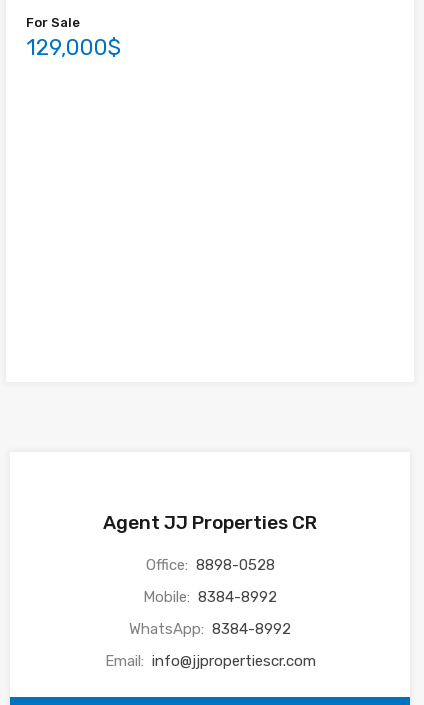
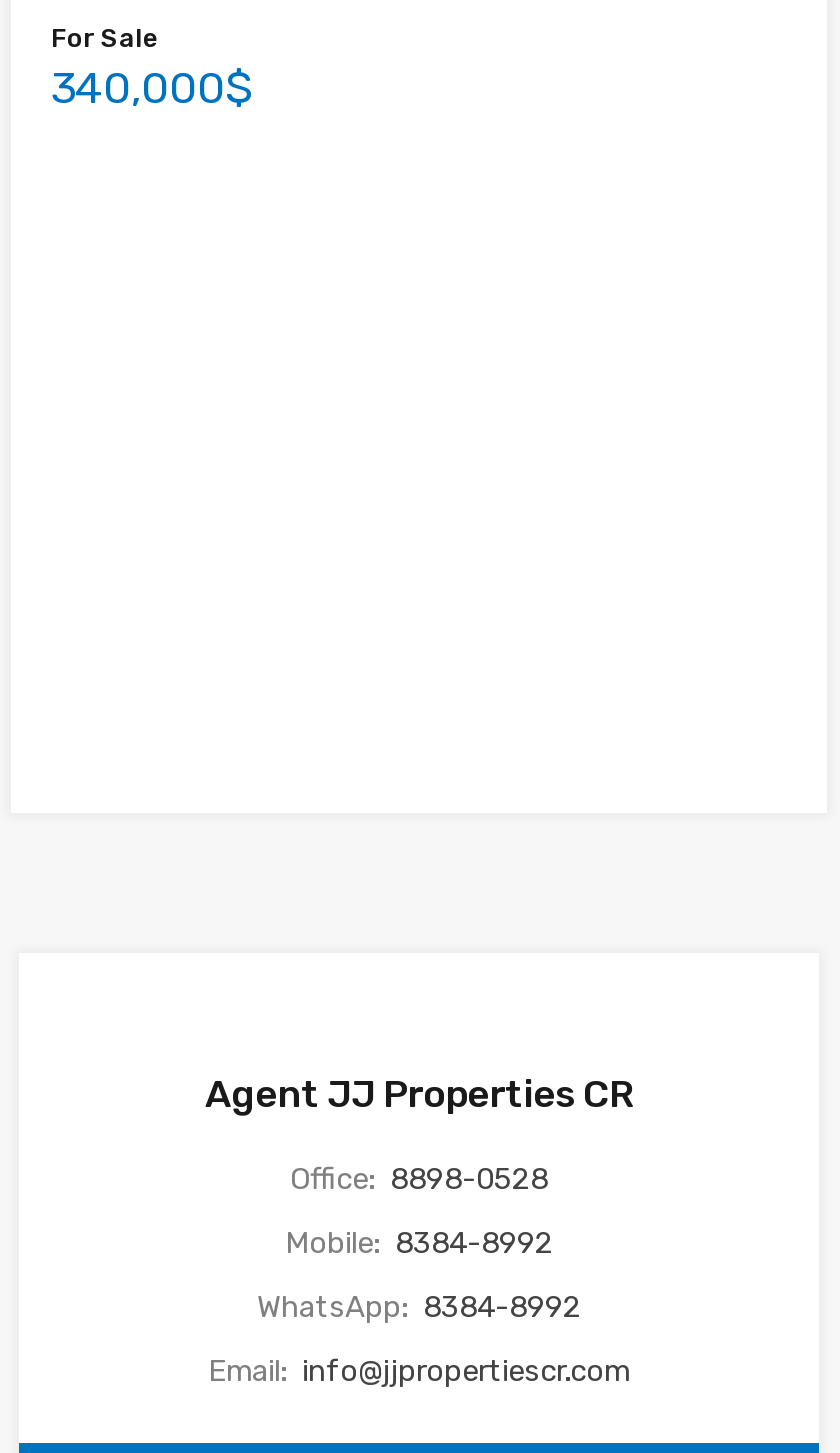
[26,34,121,61] 129,000$ -> [51,61,251,115] 340,000$

